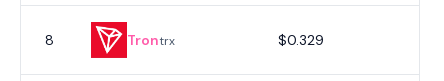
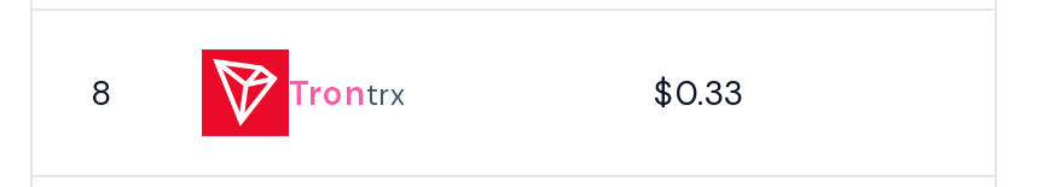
[278,31,324,49] $0.329 -> [654,71,743,115] $0.33

